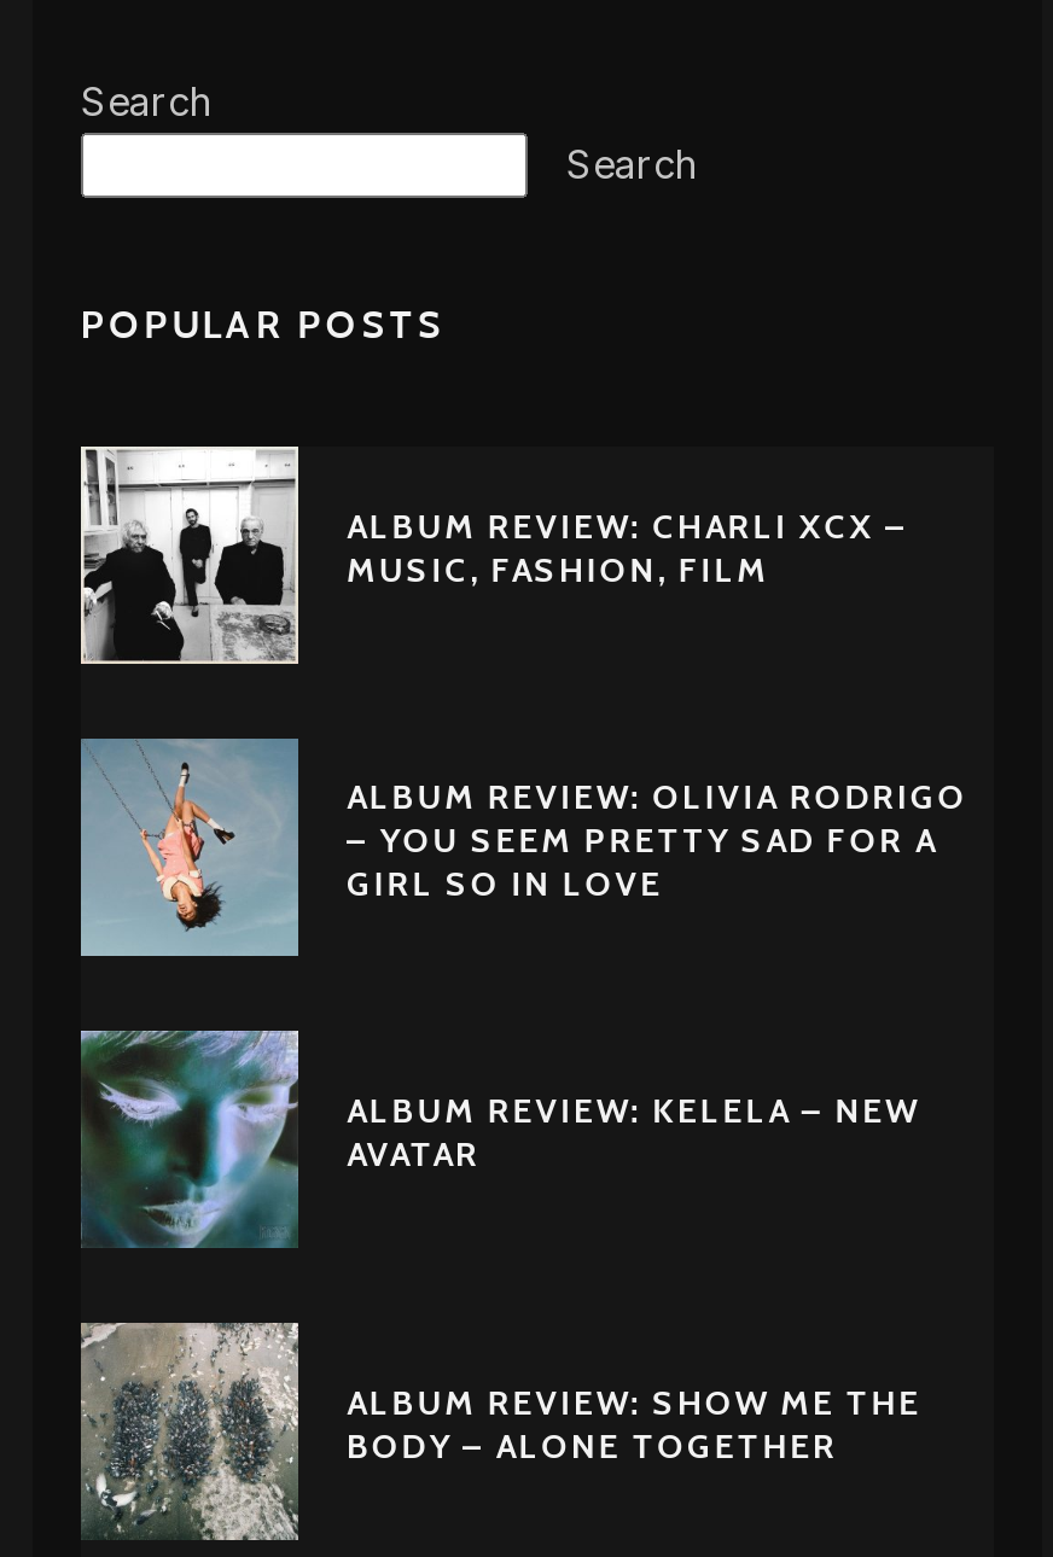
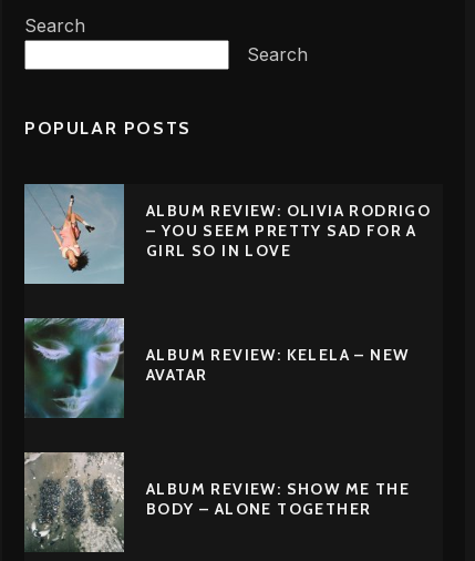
[78,444,908,664] [image] | ALBUM REVIEW: CHARLI XCX – | MUSIC, FASHION, FILM -> none

